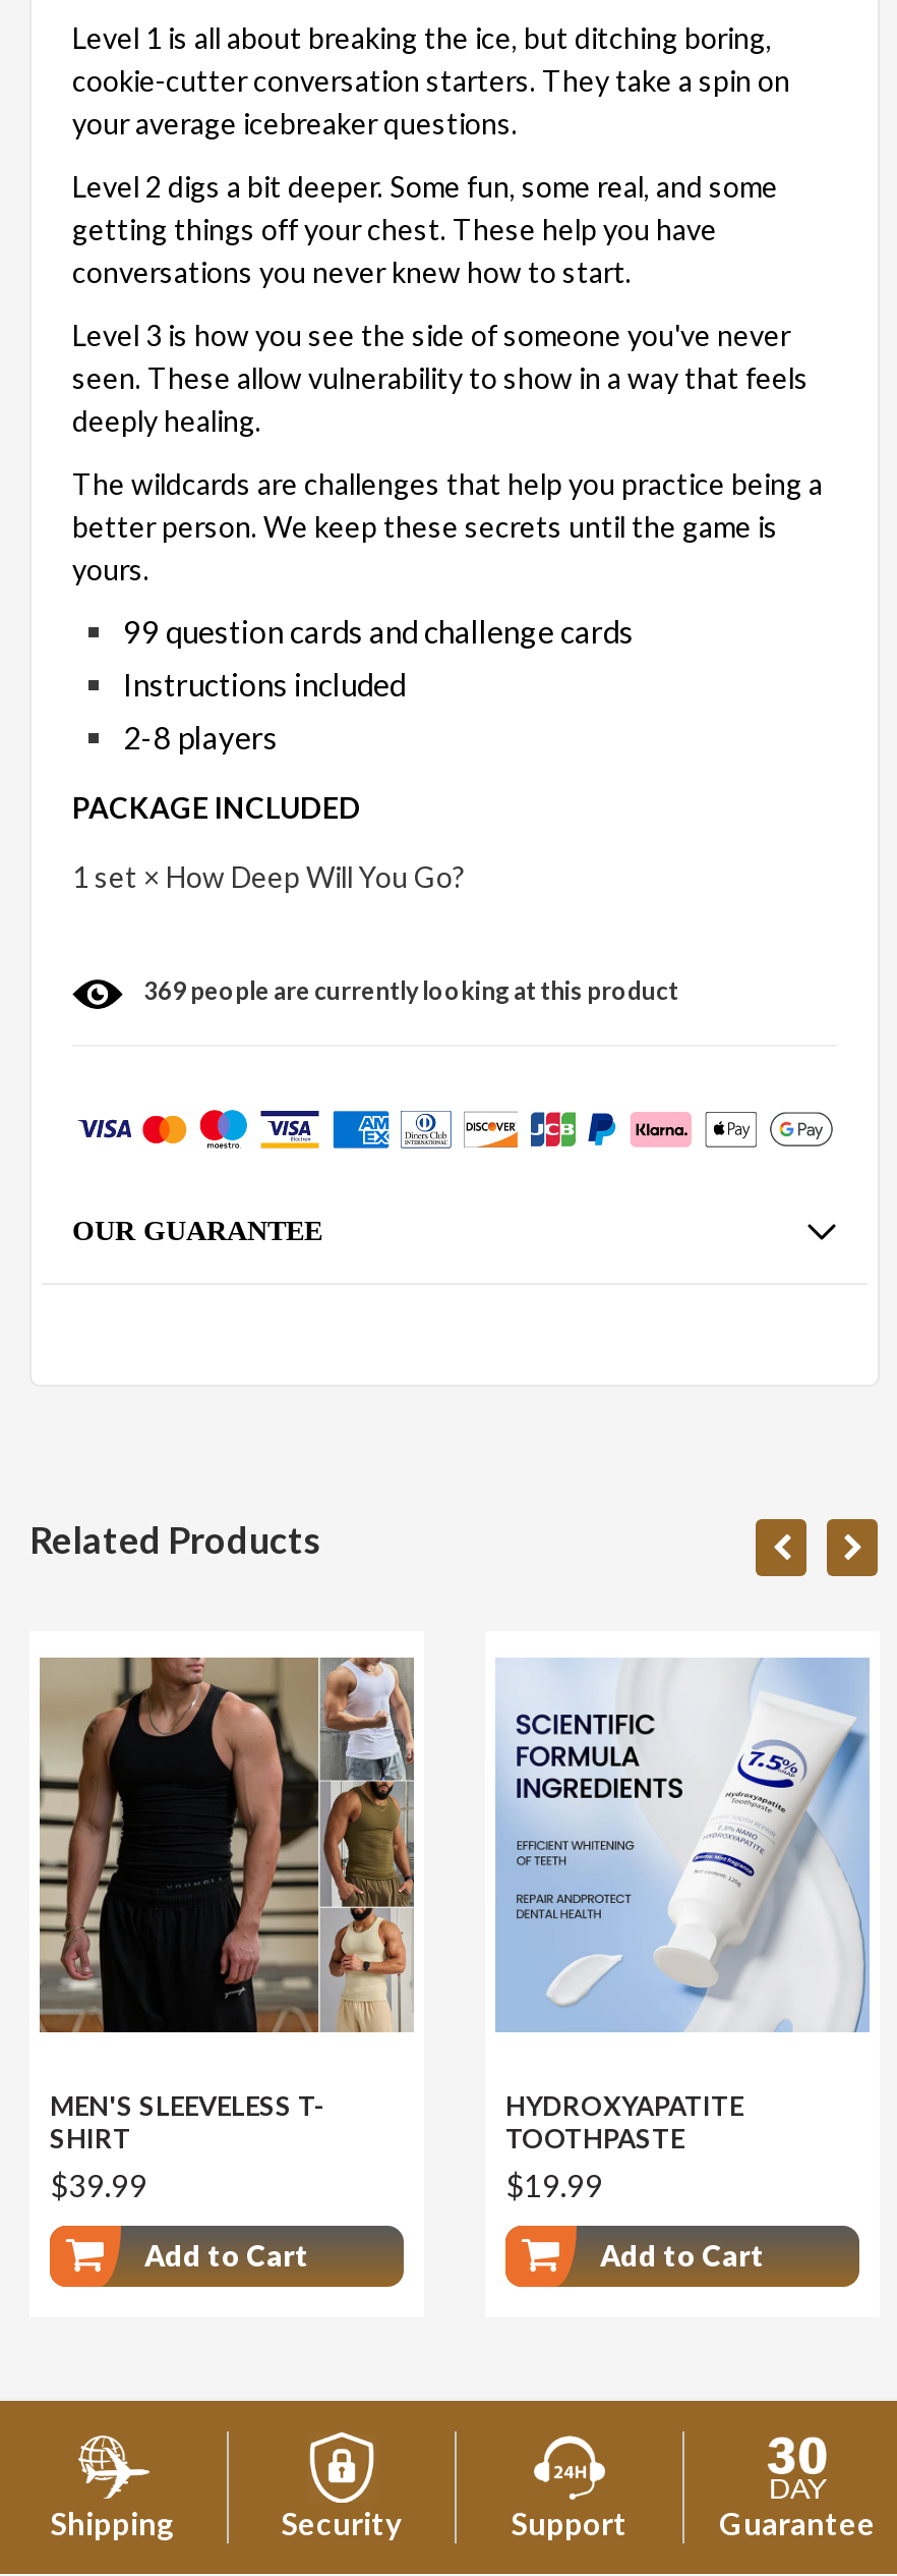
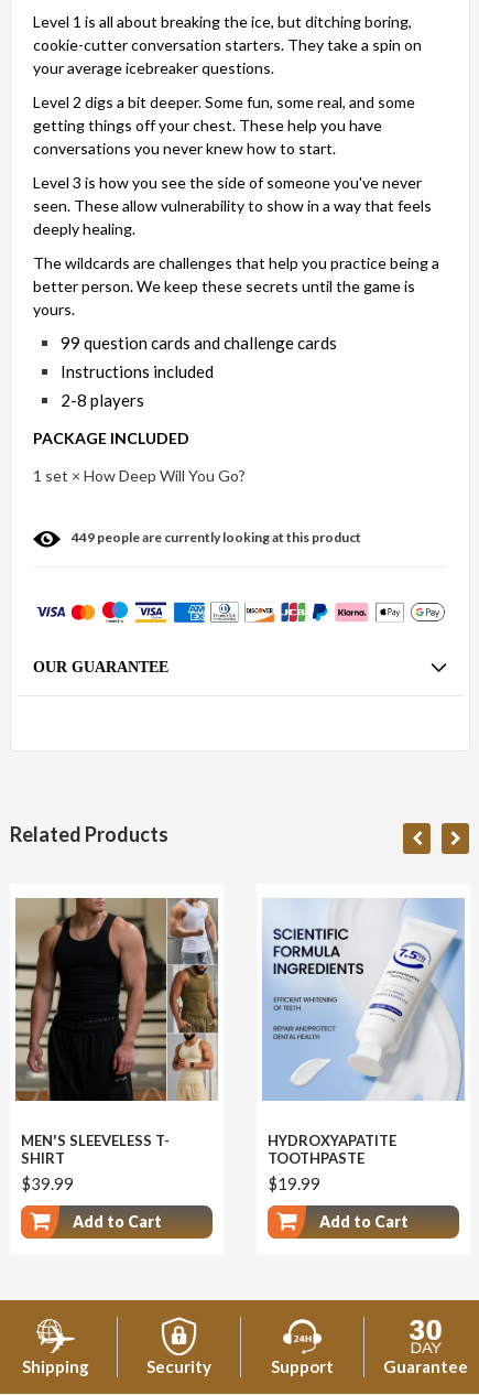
[143,976,678,1007] 369 people are currently looking at this product -> [72,529,361,546] 449 people are currently looking at this product

